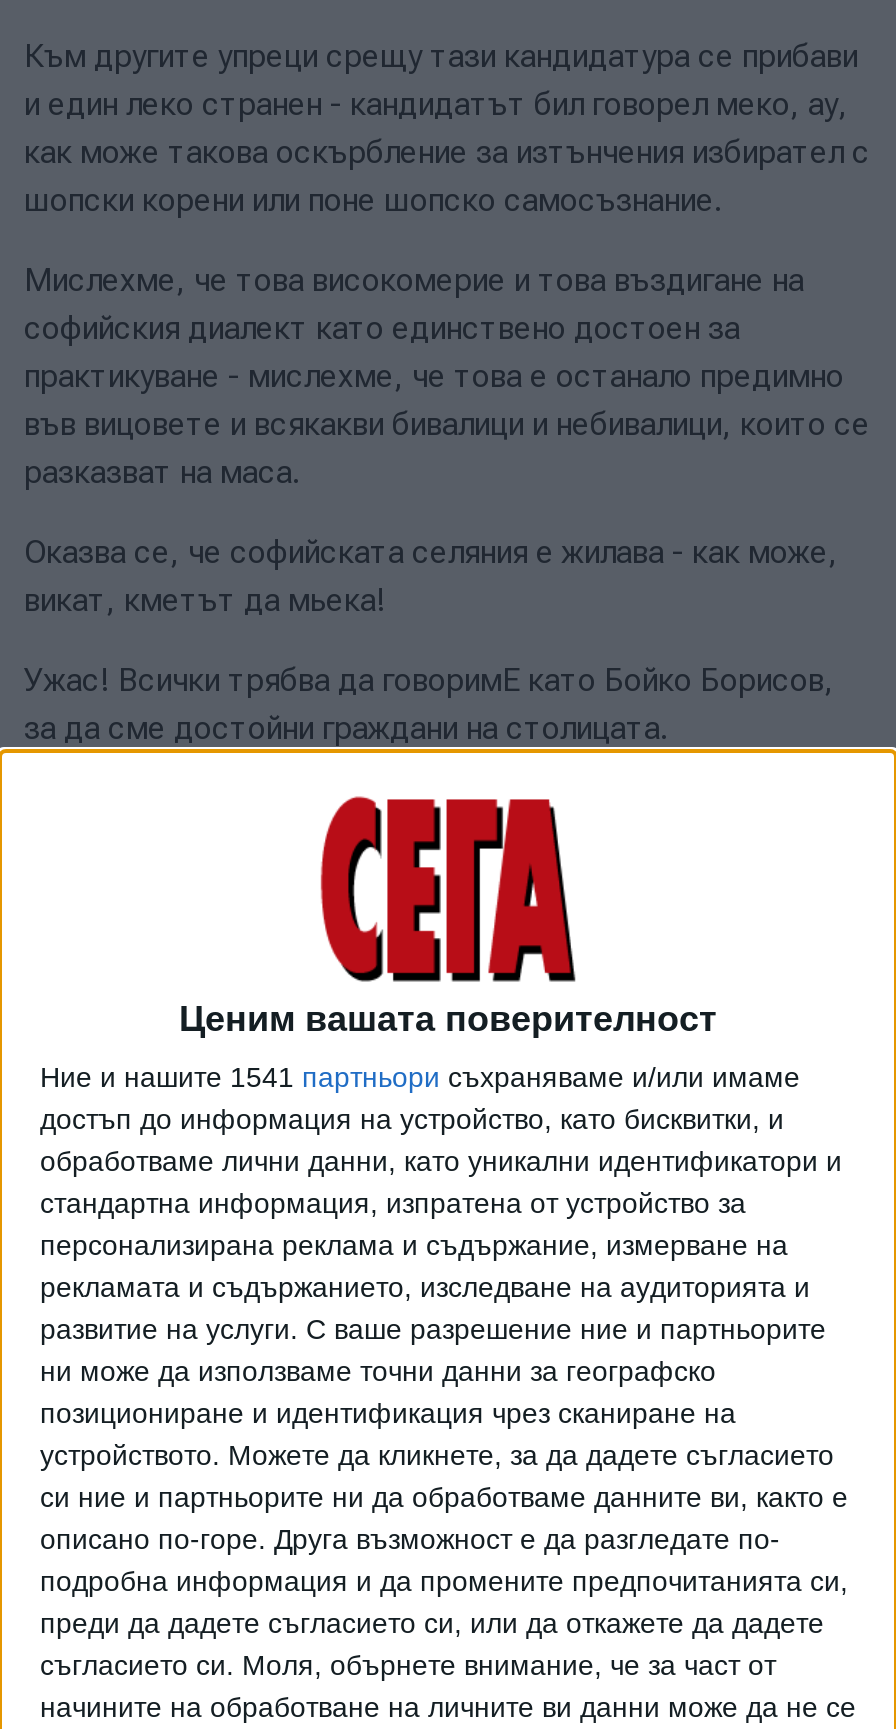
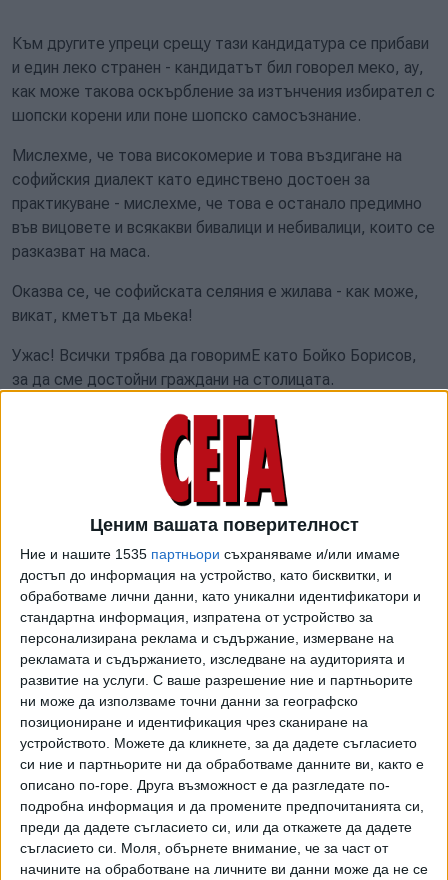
[40,1061,800,1093] Ние и нашите 1541 партньори съхраняваме и/или имаме -> [20,546,400,562] Ние и нашите 1535 партньори съхраняваме и/или имаме

